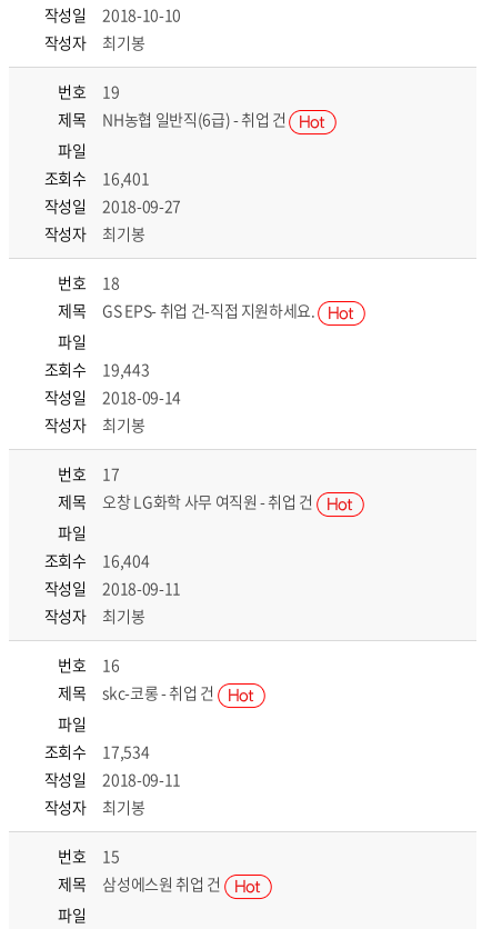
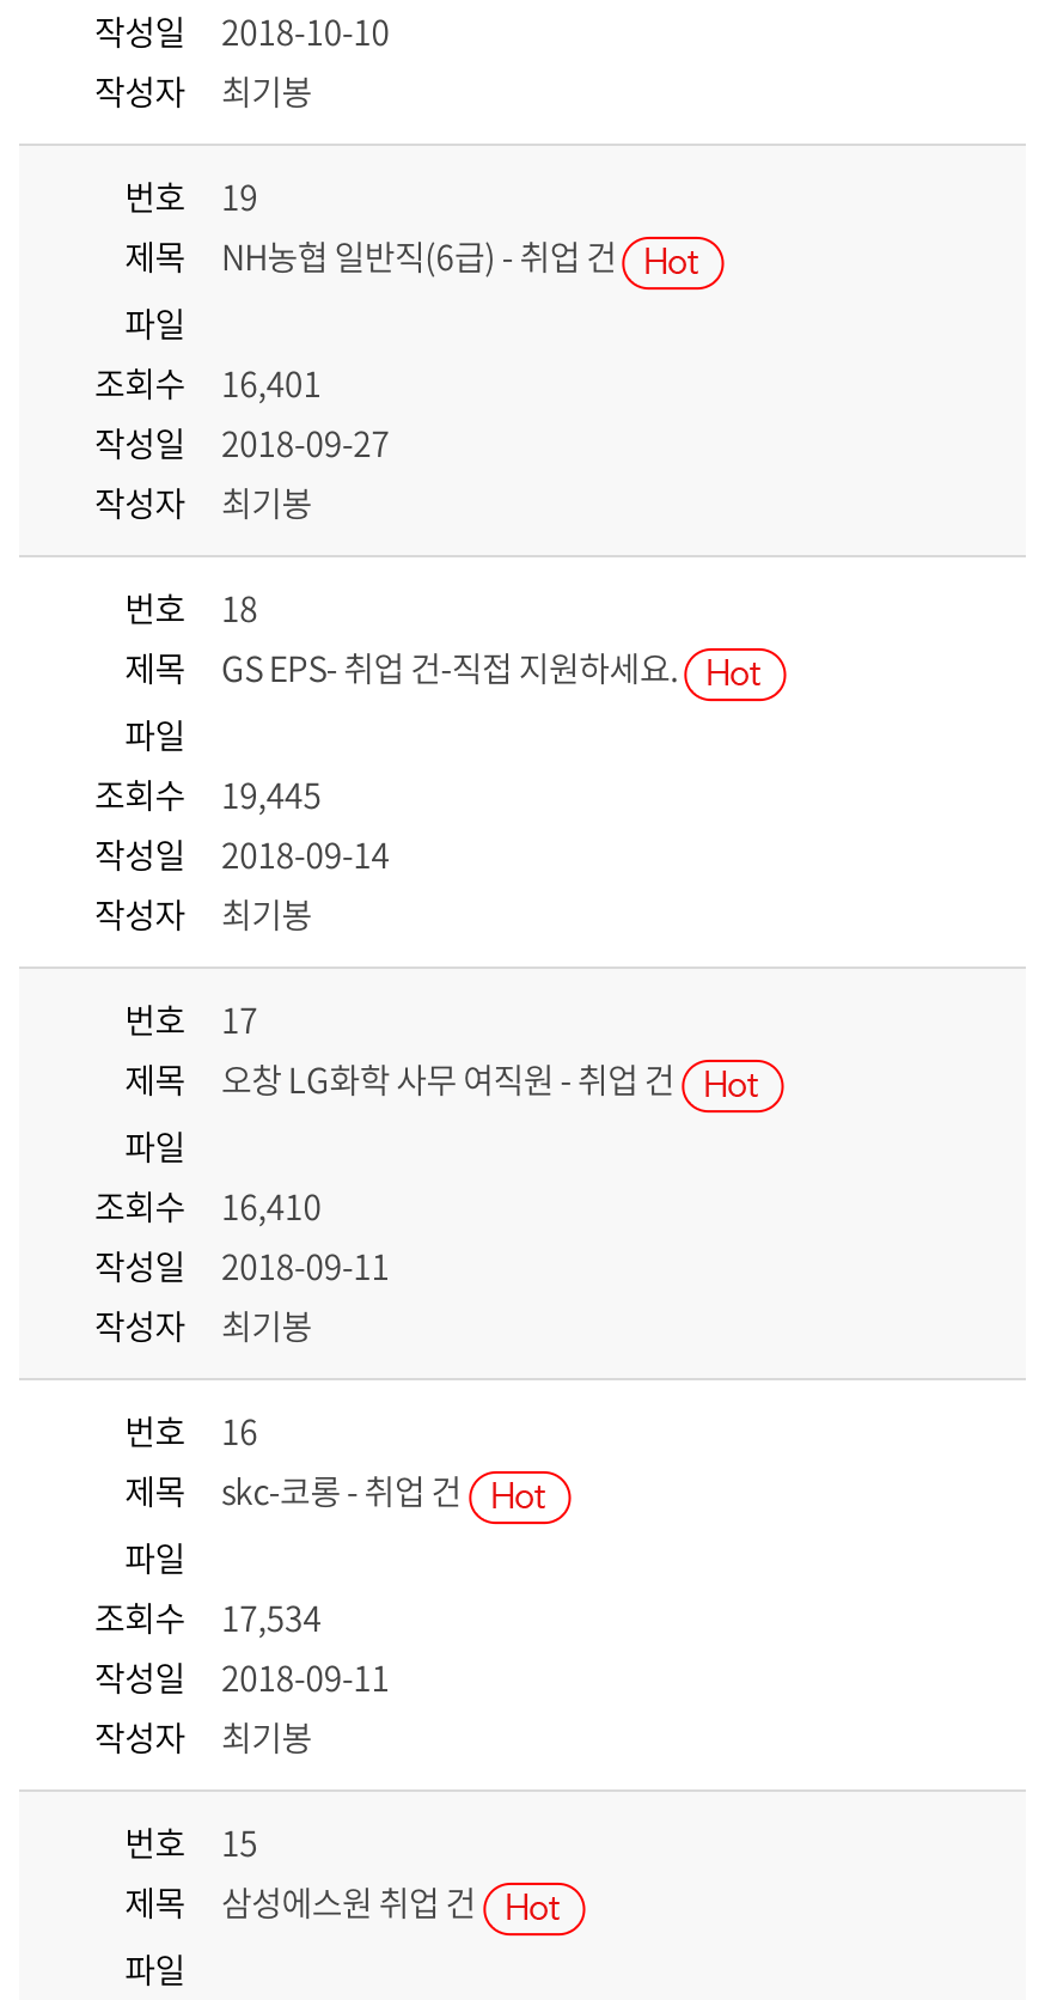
[44,358,149,380] 조회수 19,443 -> [94,770,321,818] 조회수 19,445
[44,549,149,571] 조회수 16,404 -> [94,1182,321,1230] 조회수 16,410

